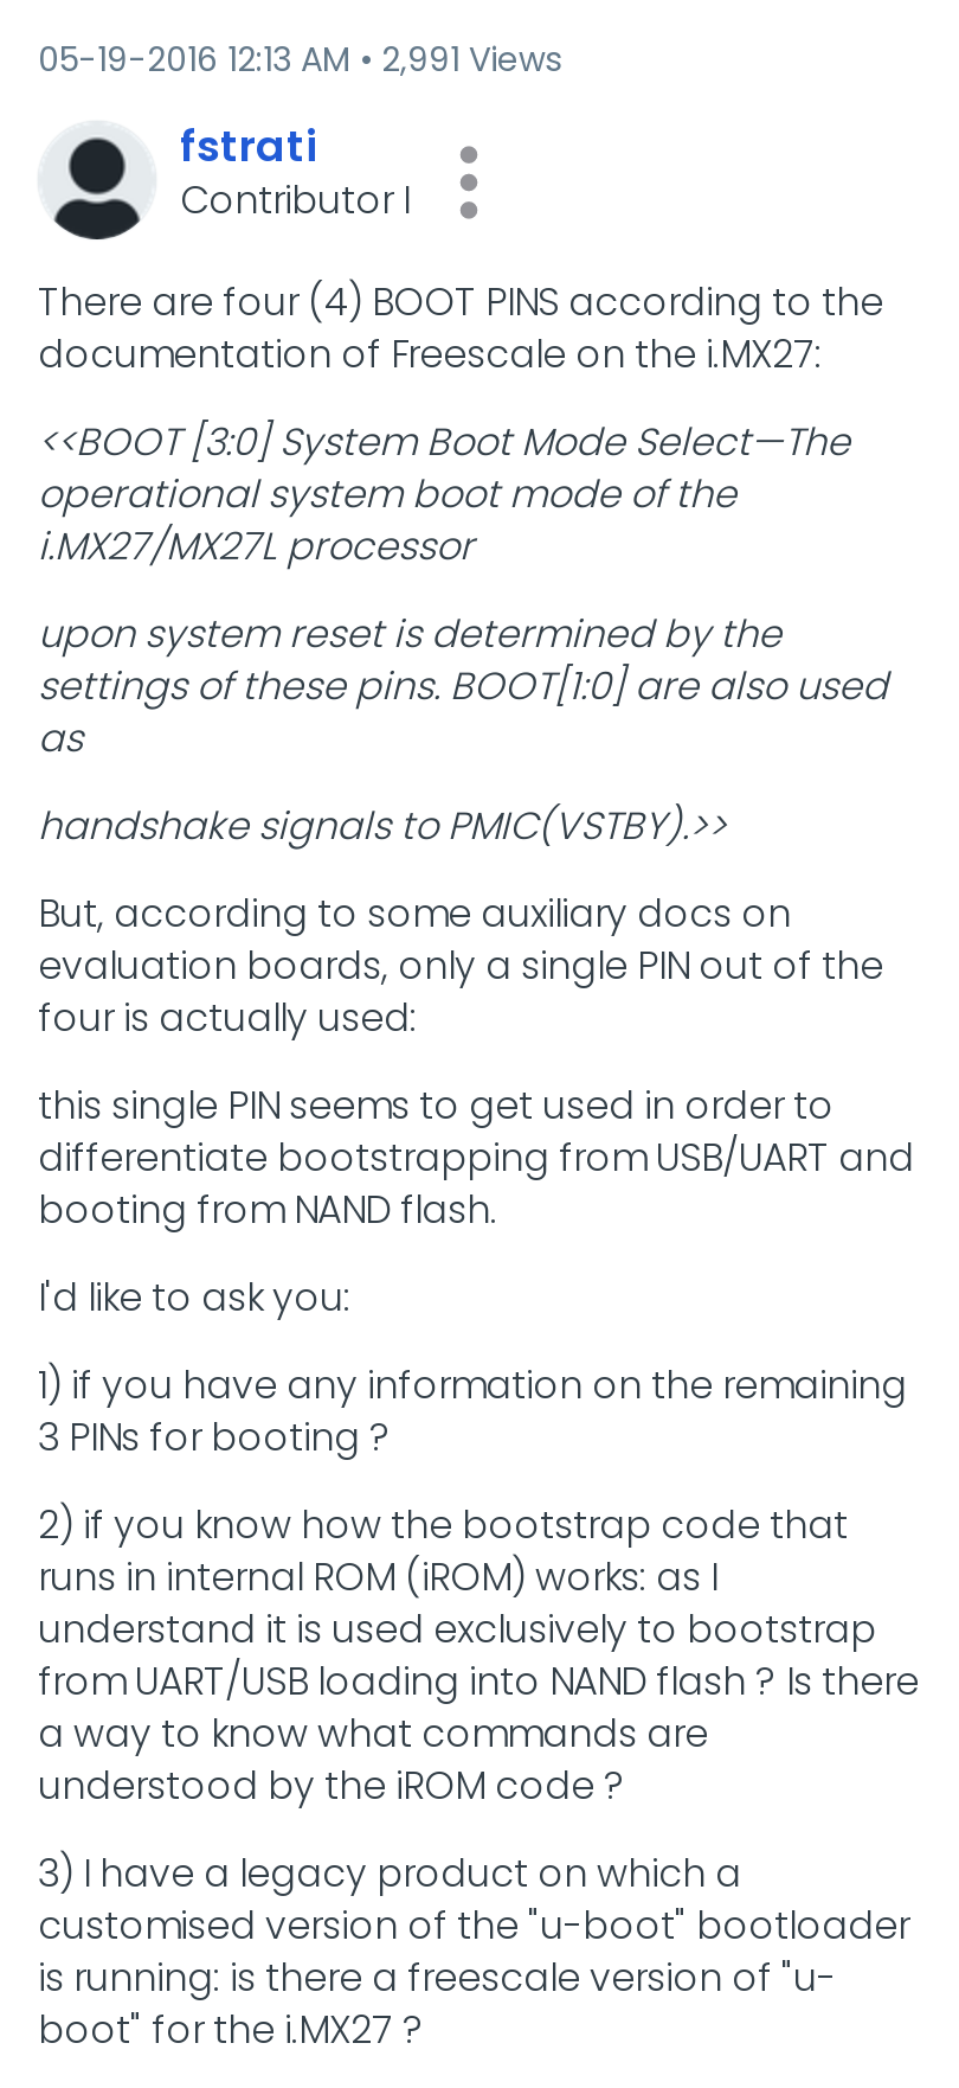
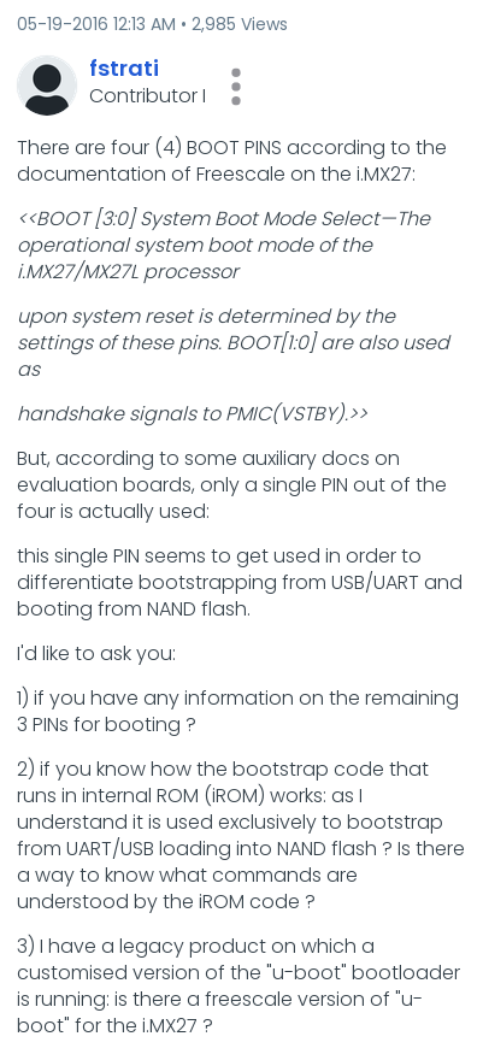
[38,36,561,83] 05-19-2016 12:13 AM 2,991 Views -> [17,12,288,36] 05-19-2016 12:13 AM 2,985 Views

